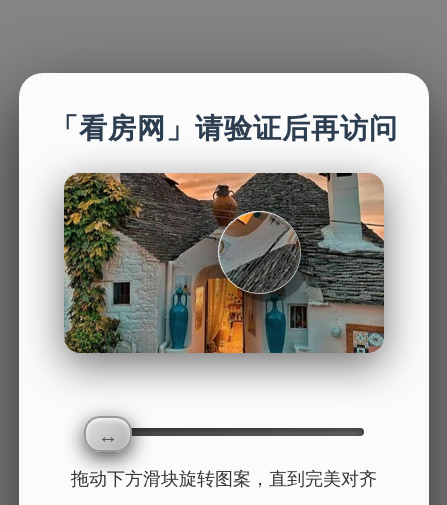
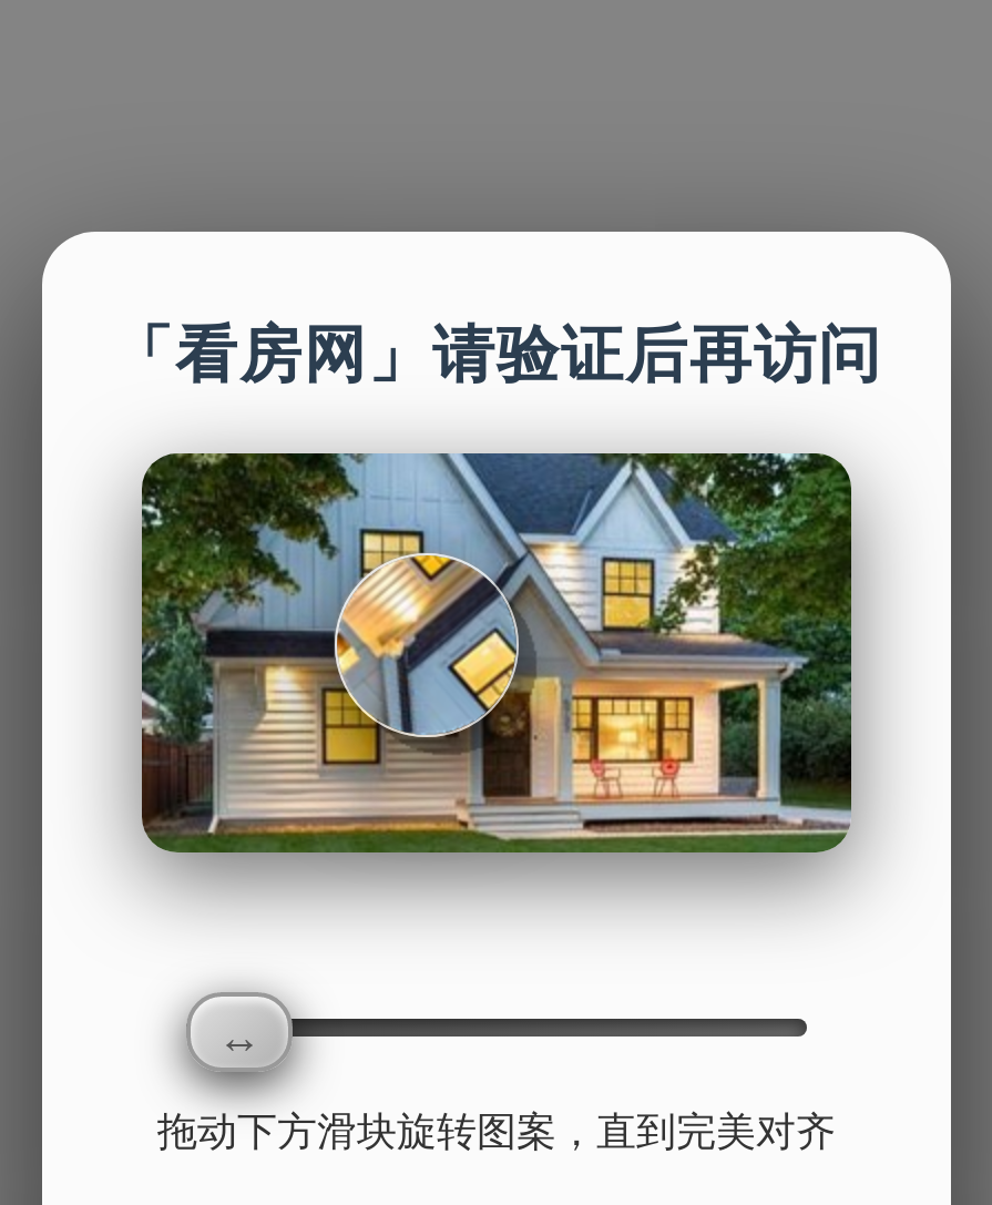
[63,172,384,354] [image] -> [140,451,853,855] [image]

